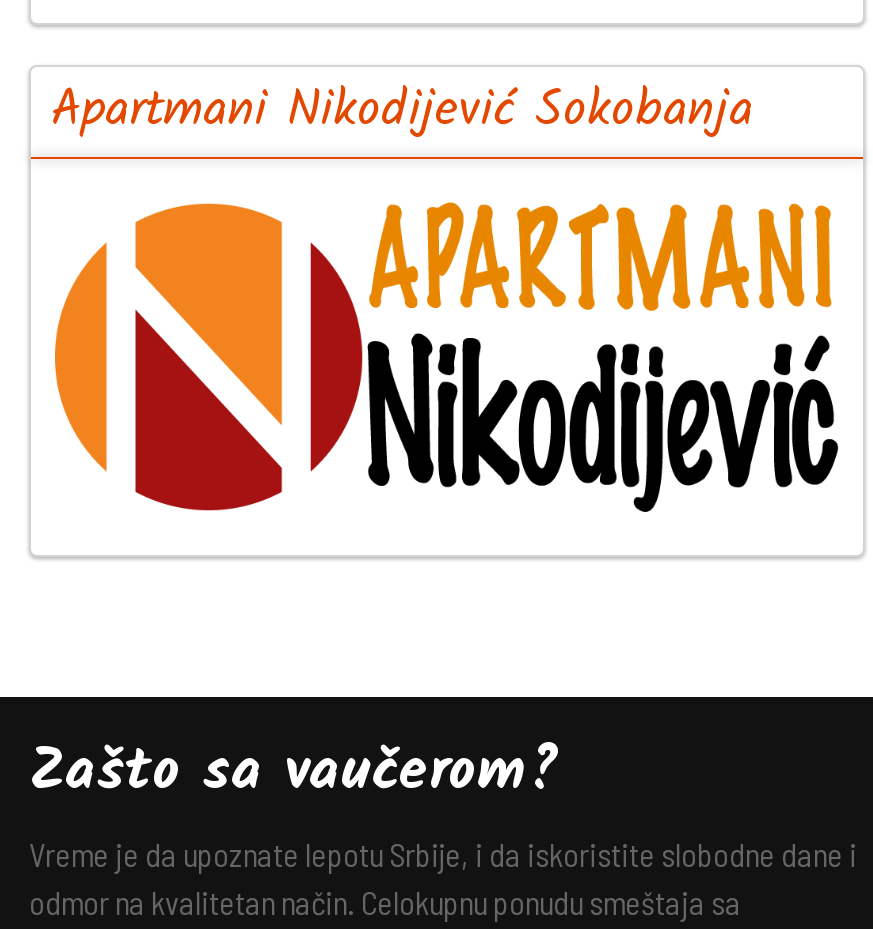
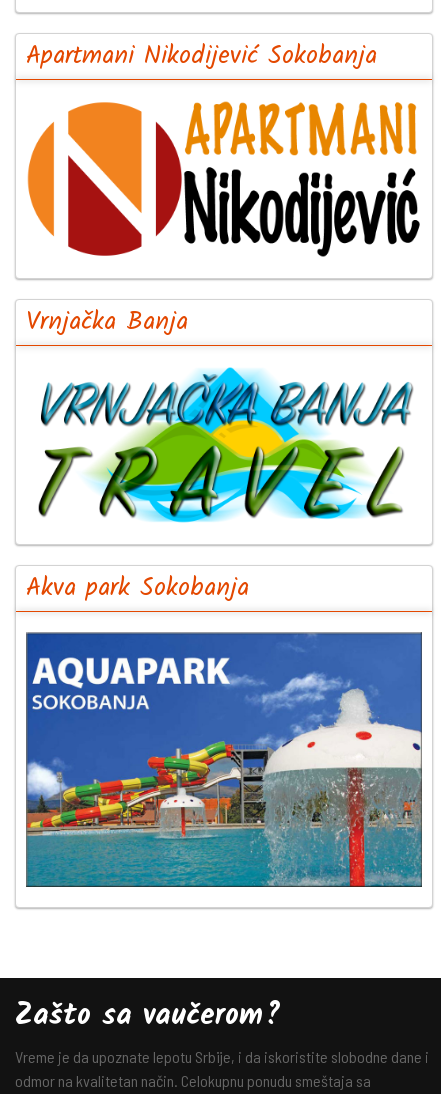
none -> [17,631,431,888] [image]
none -> [26,302,188,342] Vrnjačka Banja
none -> [26,568,249,608] Akva park Sokobanja
none -> [38,366,414,523] [image]

